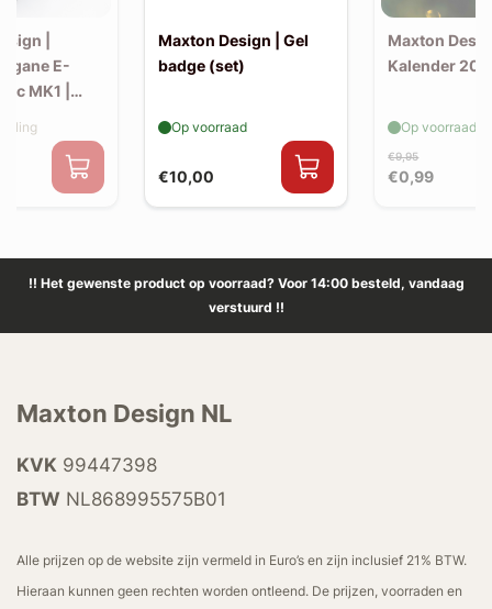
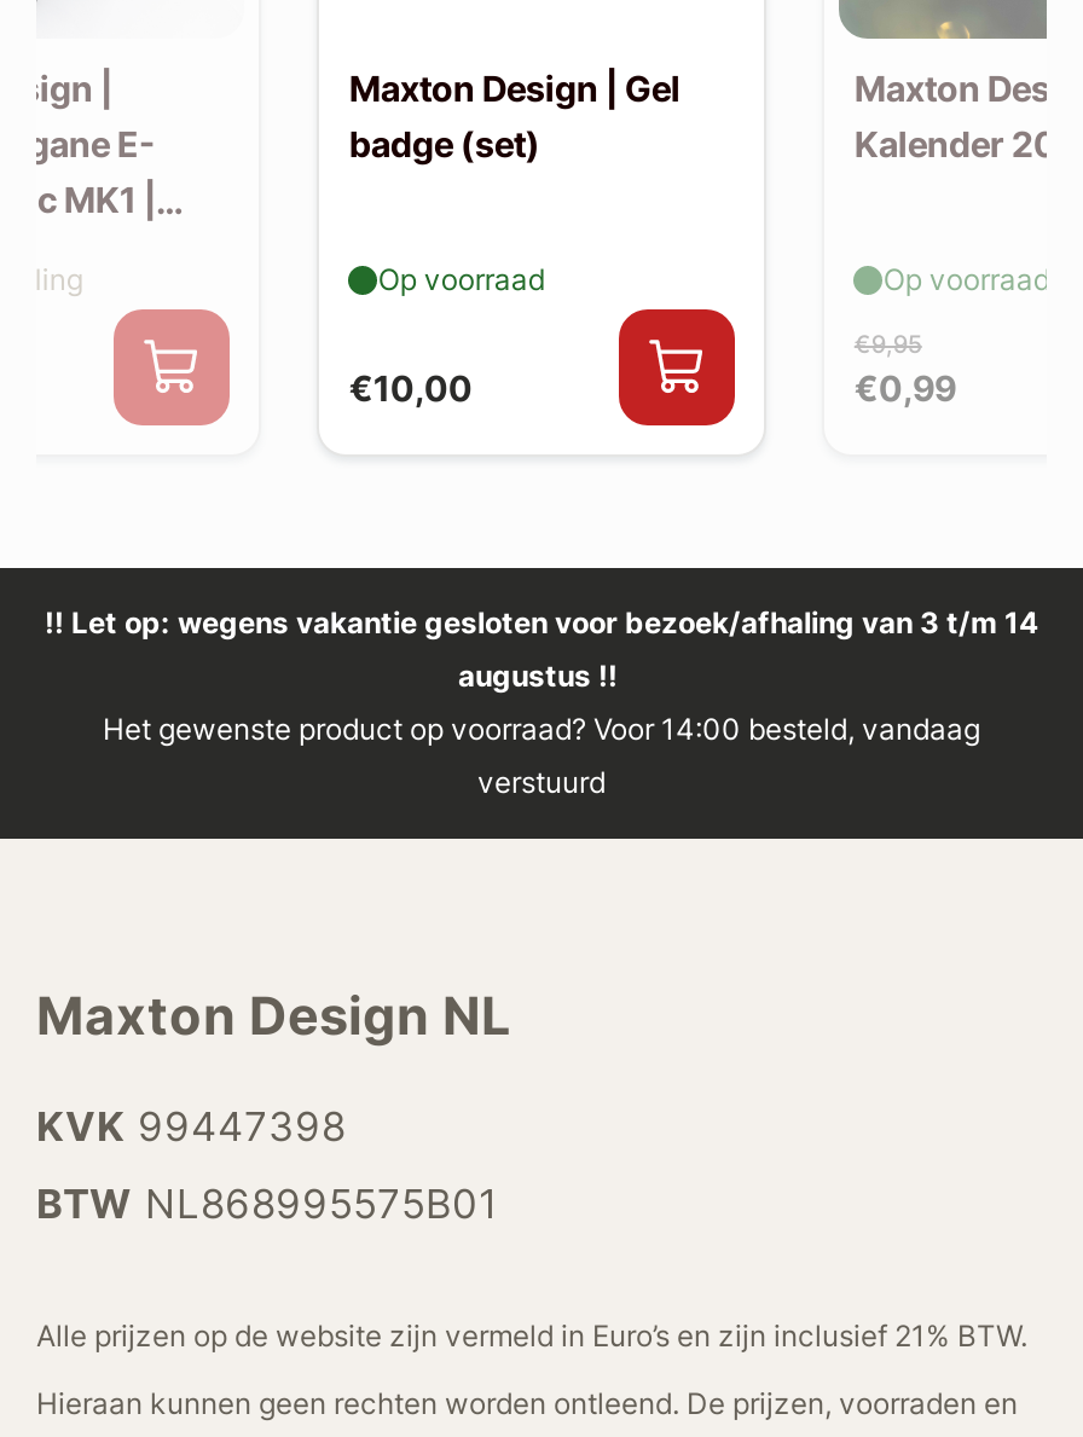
[28,275,464,316] !! Het gewenste product op voorraad? Voor 14:00 besteld, vandaag | verstuurd !! -> [45,605,1038,801] !! Let op: wegens vakantie gesloten voor bezoek/afhaling van 3 t/m 14 | augustus !! | Het gewenste product op voorraad? Voor 14:00 besteld, vandaag | verstuurd

